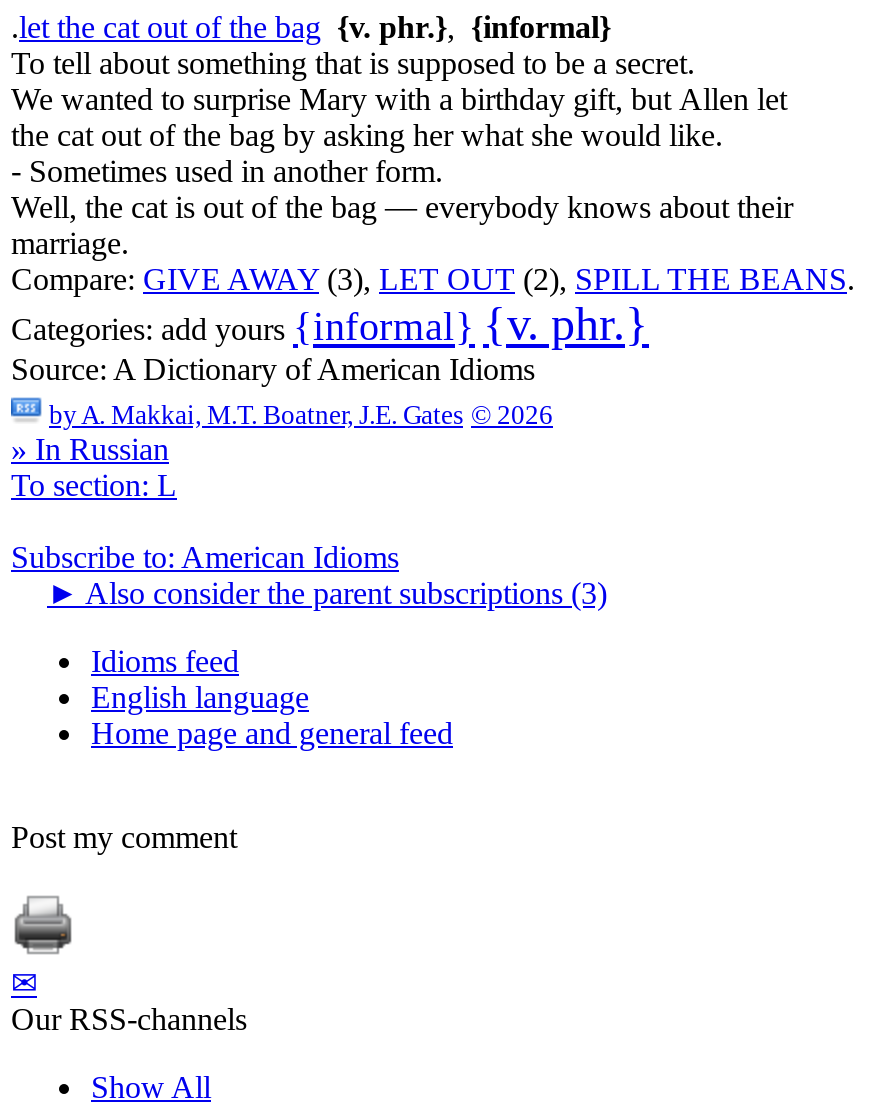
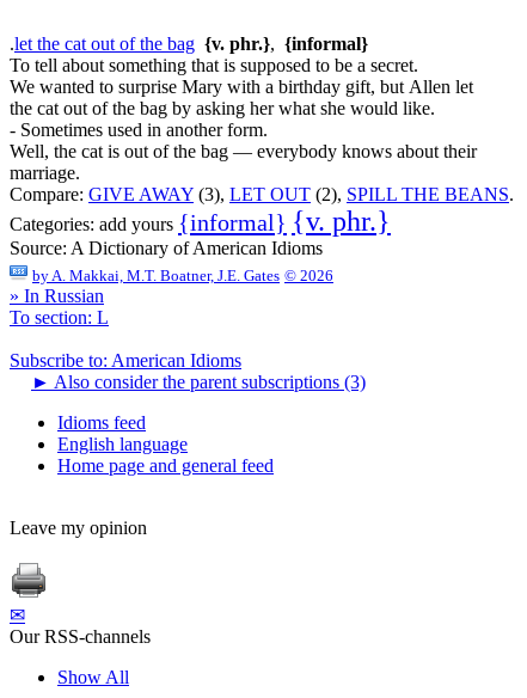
[11,820,237,854] Post my comment -> [10,517,147,538] Leave my opinion

